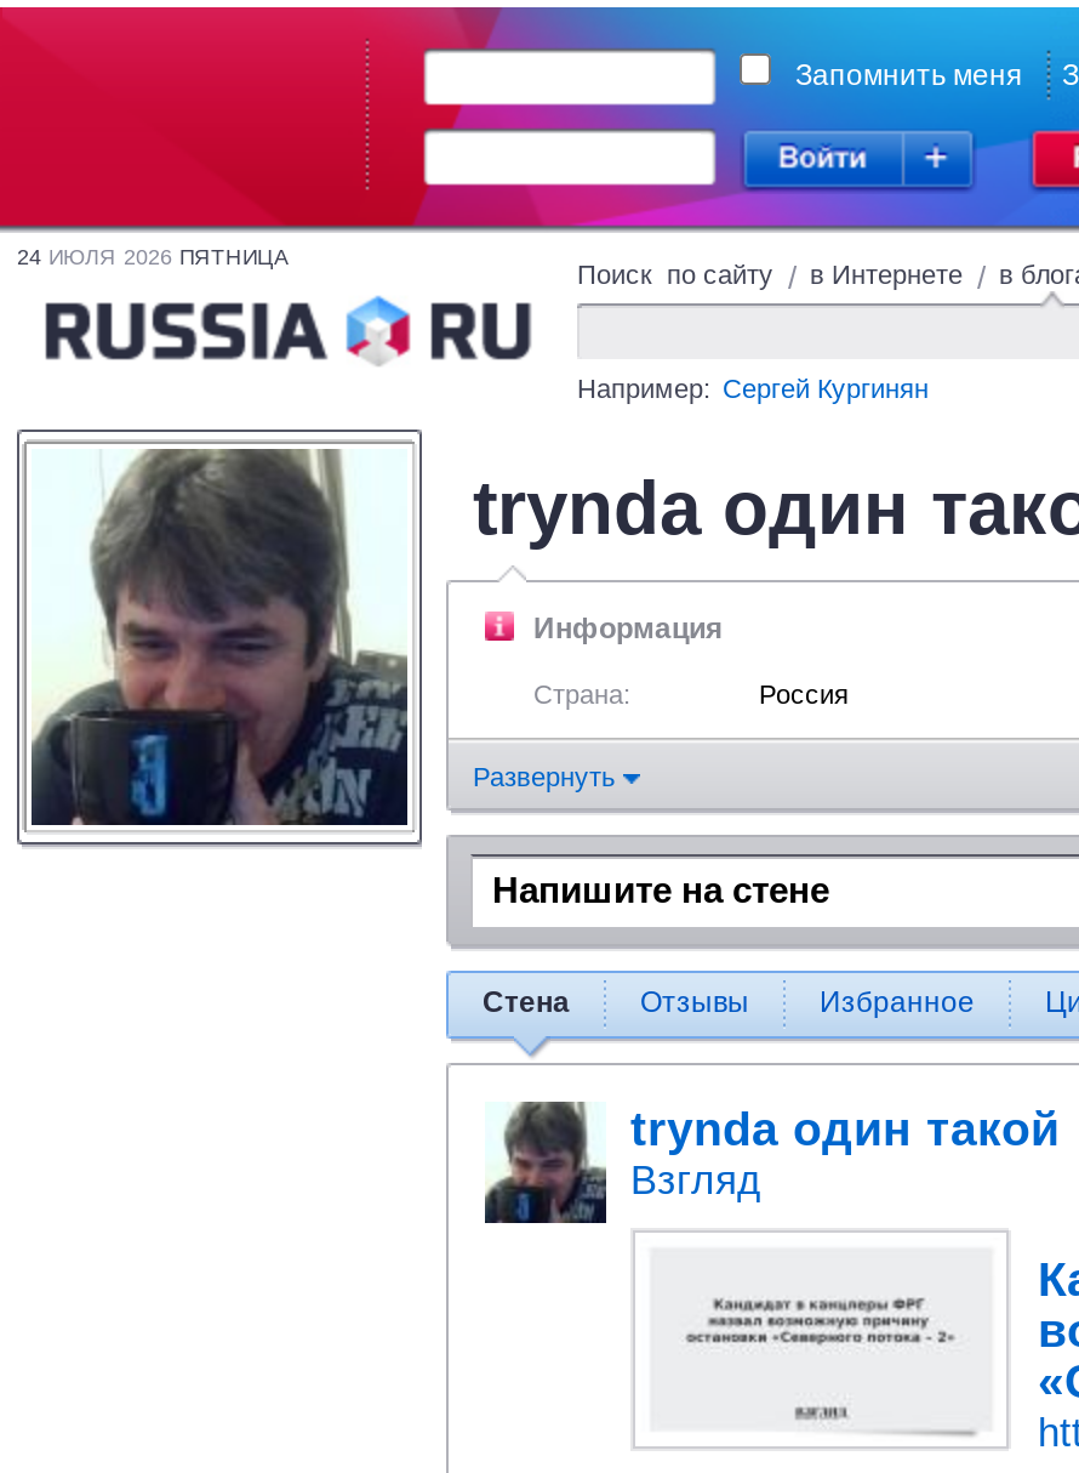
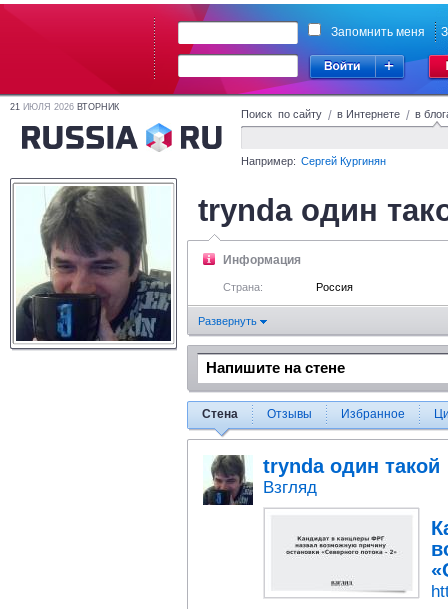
[17,245,289,269] 24 ИЮЛЯ 2026 ПЯТНИЦА -> [10,102,119,112] 21 ИЮЛЯ 2026 ВТОРНИК

